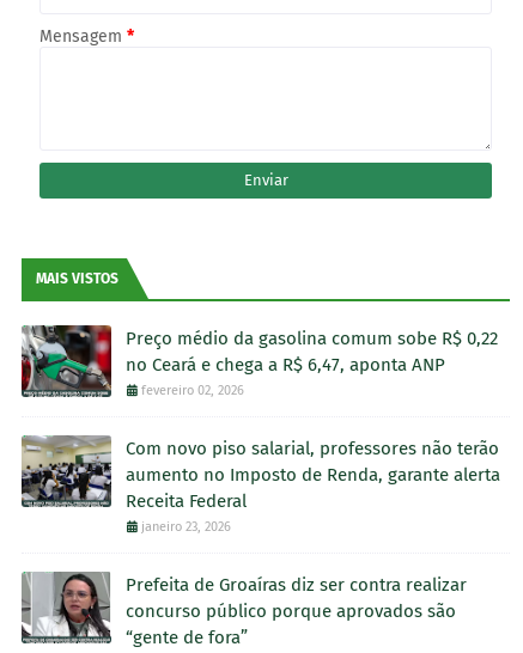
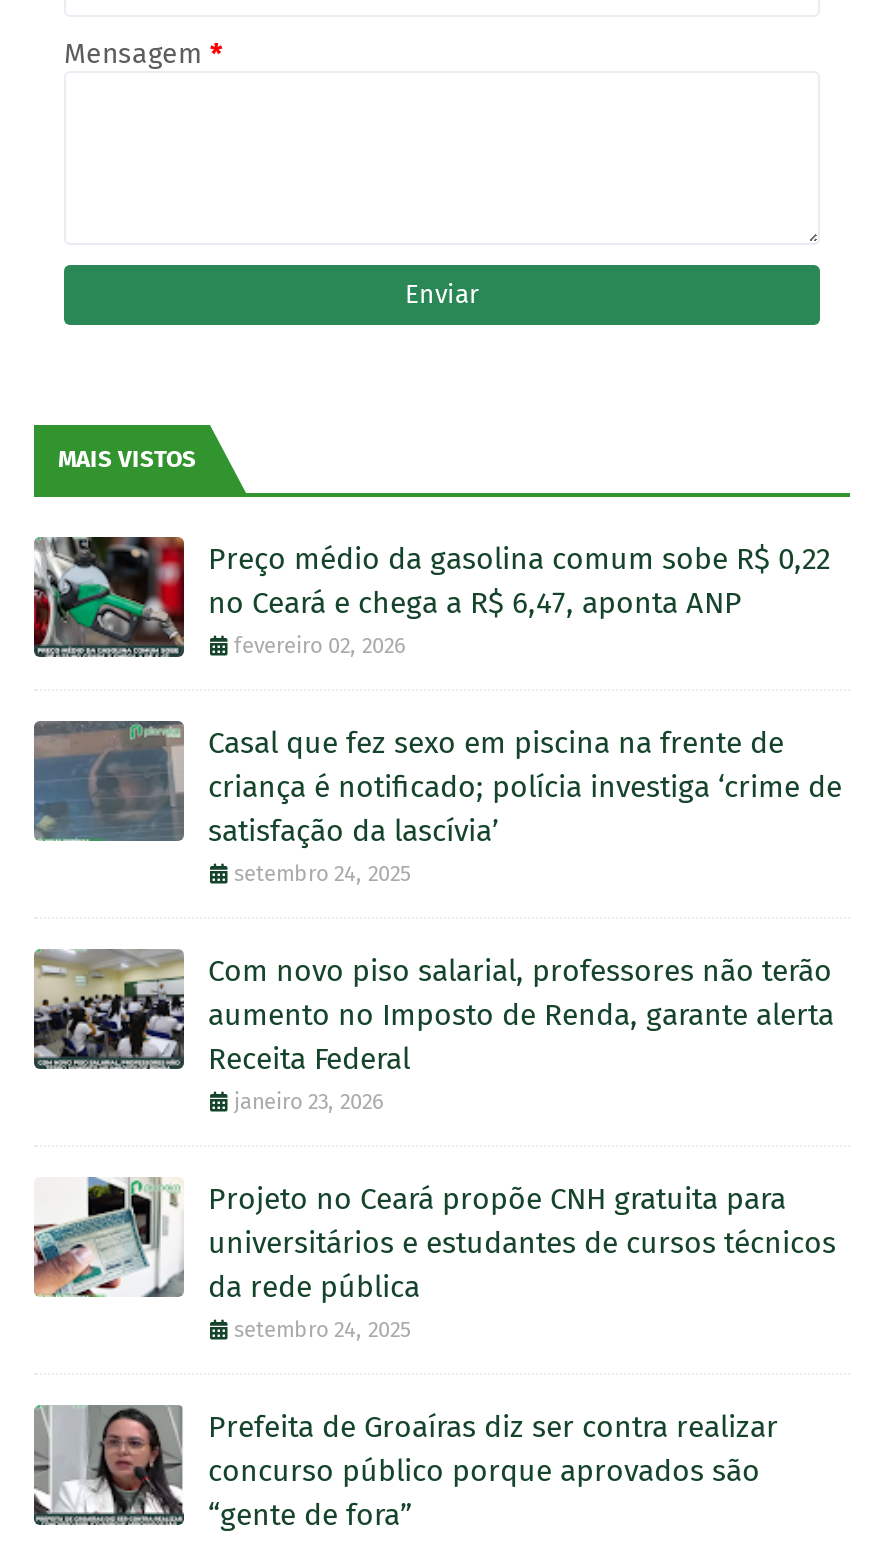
none -> [34,719,842,886] [image] | Casal que fez sexo em piscina na frente de | criança é notificado; polícia investiga ‘crime de | satisfação da lascívia’ | setembro 24, 2025
none -> [32,1177,836,1342] [image] | Projeto no Ceará propõe CNH gratuita para | universitários e estudantes de cursos técnicos | da rede pública | setembro 24, 2025

